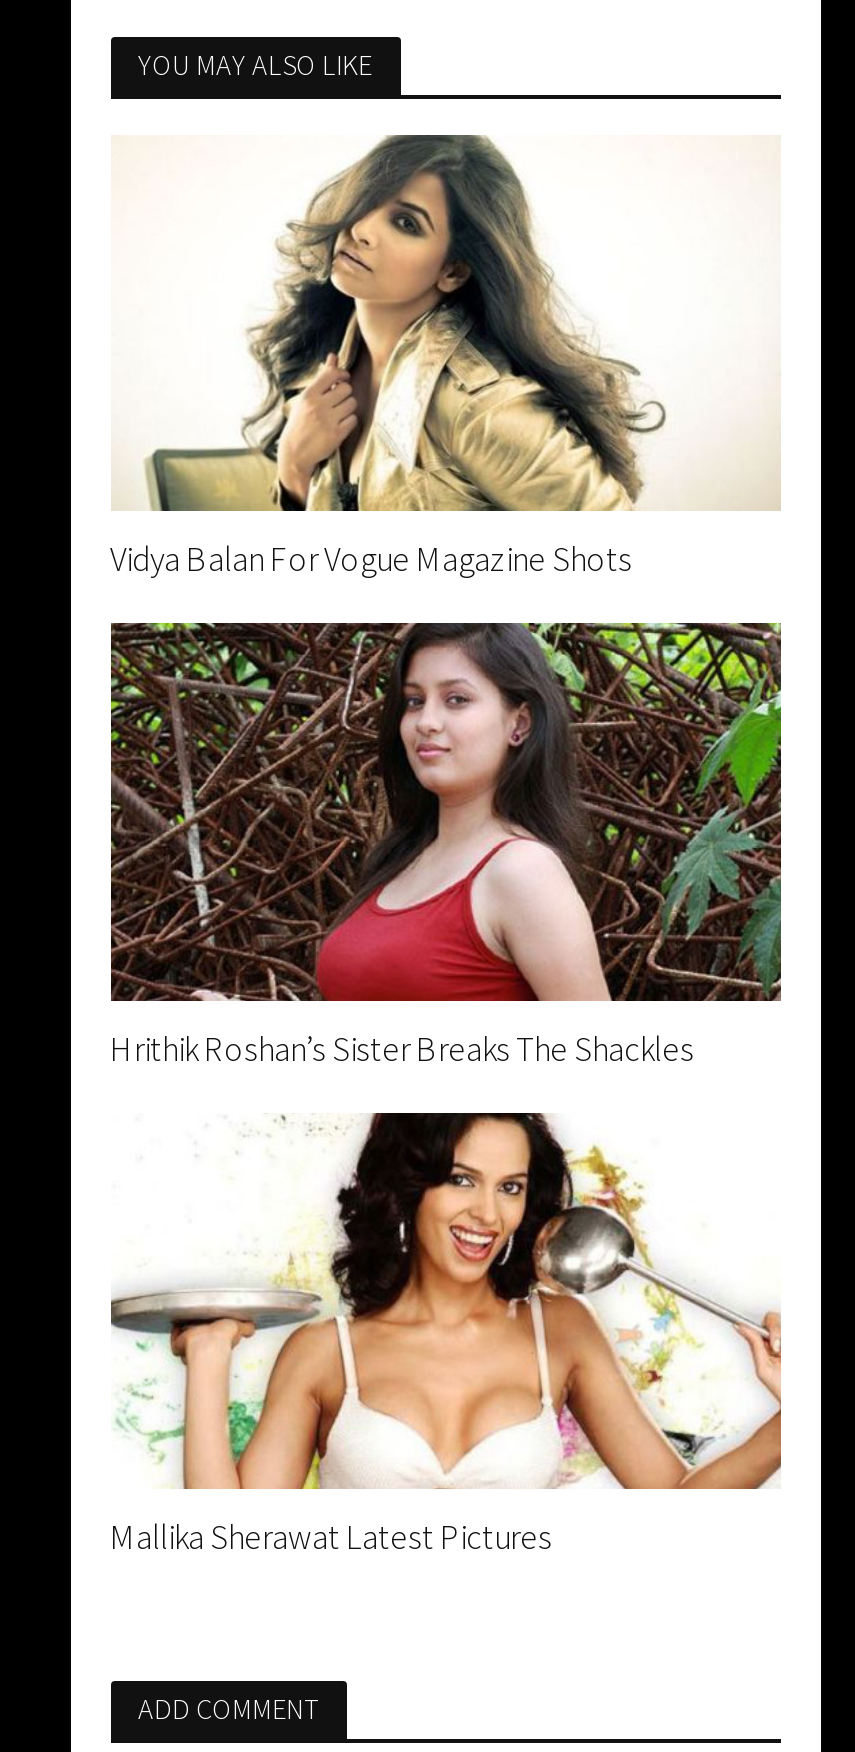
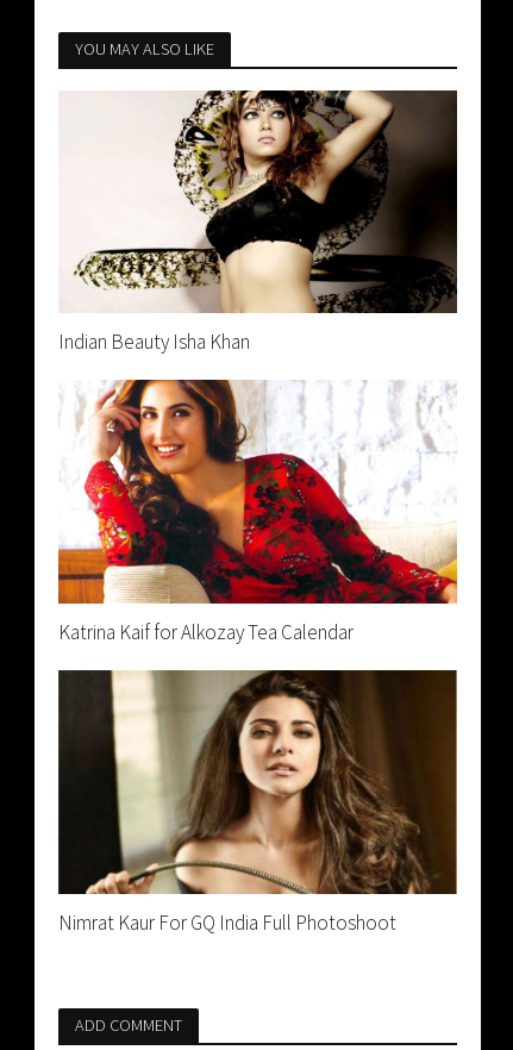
[110,133,781,581] [image] | Vidya Balan For Vogue Magazine Shots -> [58,89,458,355] [image] | Indian Beauty Isha Khan
[109,621,783,1070] [image] | Hrithik Roshan’s Sister Breaks The Shackles -> [57,379,458,645] [image] | Katrina Kaif for Alkozay Tea Calendar
[110,1113,781,1559] [image] | Mallika Sherawat Latest Pictures -> [57,669,458,935] [image] | Nimrat Kaur For GQ India Full Photoshoot

